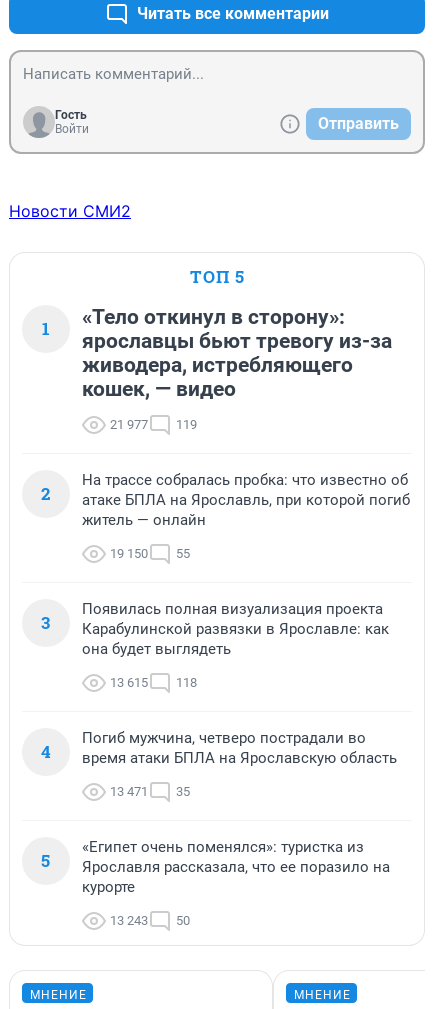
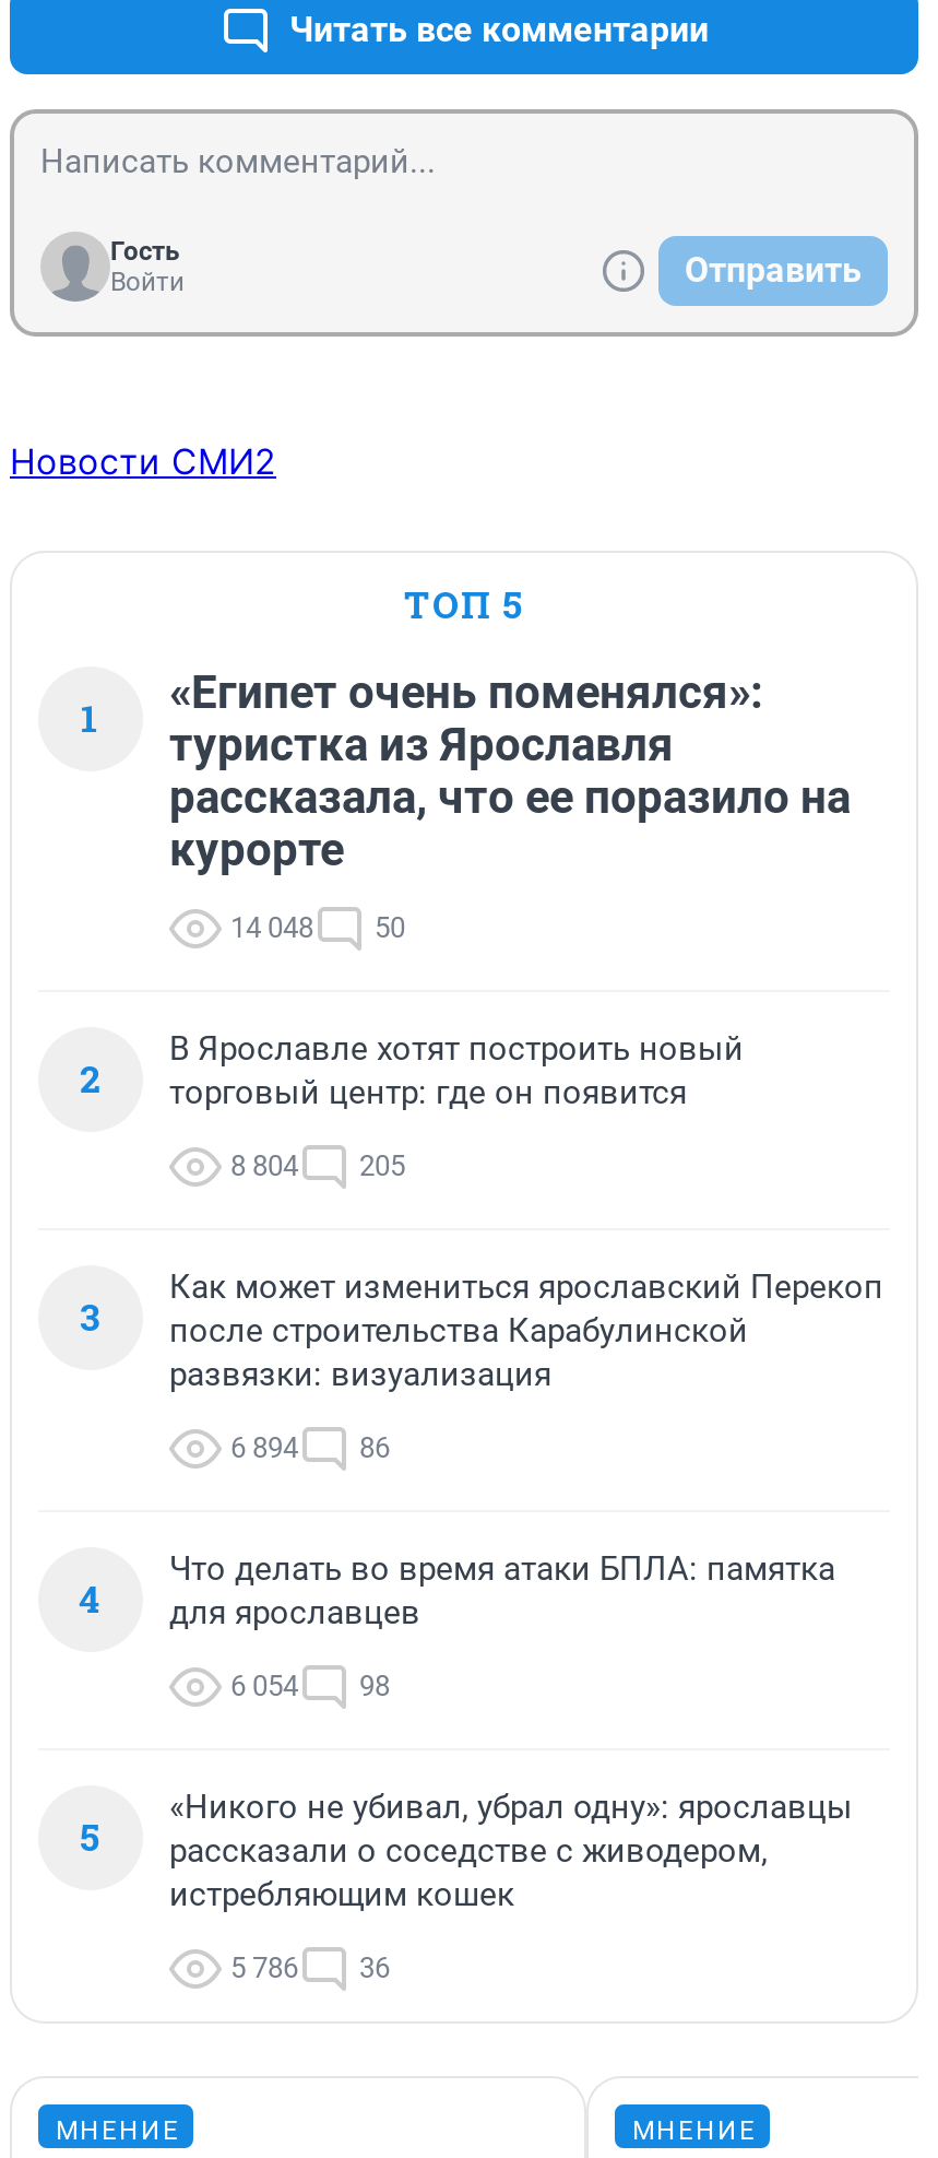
[82,305,392,401] «Тело откинул в сторону»: | ярославцы бьют тревогу из-за | живодера, истребляющего | кошек, — видео -> [169,666,851,876] «Египет очень поменялся»: | туристка из Ярославля | рассказала, что ее поразило на | курорте
[110,417,197,432] 21 977 | 119 -> [230,911,405,943] 14 048 | 50
[82,471,410,529] На трассе собралась пробка: что известно об | атаке БПЛА на Ярославль, при которой погиб | житель — онлайн -> [169,1029,744,1112] В Ярославле хотят построить новый | торговый центр: где он появится
[110,546,190,561] 19 150 | 55 -> [230,1149,405,1182] 8 804 | 205
[82,600,389,658] Появилась полная визуализация проекта | Карабулинской развязки в Ярославле: как | она будет выглядеть -> [169,1267,883,1394] Как может измениться ярославский Перекоп | после строительства Карабулинской | развязки: визуализация
[110,675,197,690] 13 615 | 118 -> [230,1431,390,1464] 6 894 | 86
[82,729,397,767] Погиб мужчина, четверо пострадали во | время атаки БПЛА на Ярославскую область -> [169,1549,835,1632] Что делать во время атаки БПЛА: памятка | для ярославцев
[110,784,190,799] 13 471 | 35 -> [230,1669,390,1702] 6 054 | 98
[82,838,390,896] «Египет очень поменялся»: туристка из | Ярославля рассказала, что ее поразило на | курорте -> [169,1787,853,1914] «Никого не убивал, убрал одну»: ярославцы | рассказали о соседстве с живодером, | истребляющим кошек
[110,913,190,928] 13 243 | 50 -> [230,1951,390,1984] 5 786 | 36

